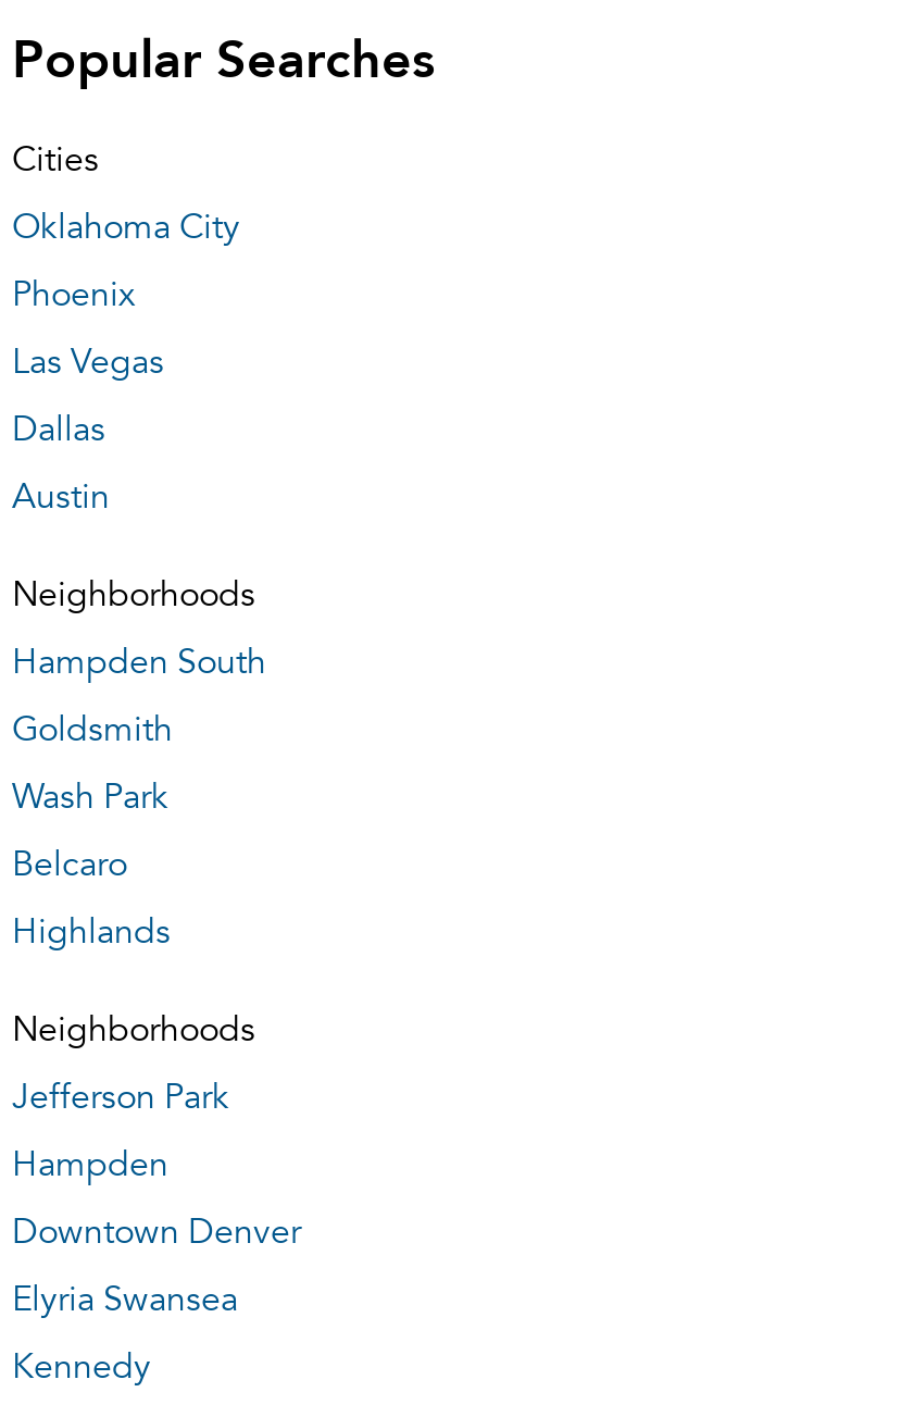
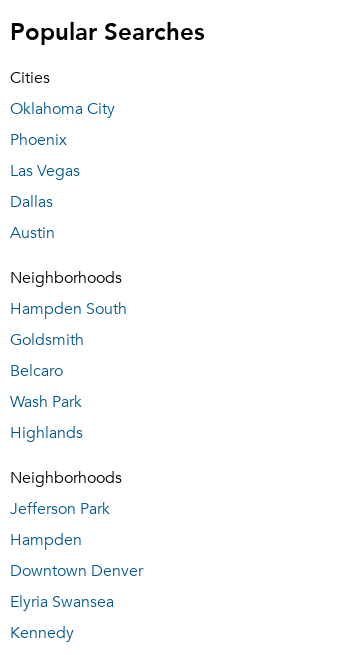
moved [12,775,168,819] -> [10,392,82,412]: Wash Park
moved [12,843,127,886] -> [10,361,63,381]: Belcaro

